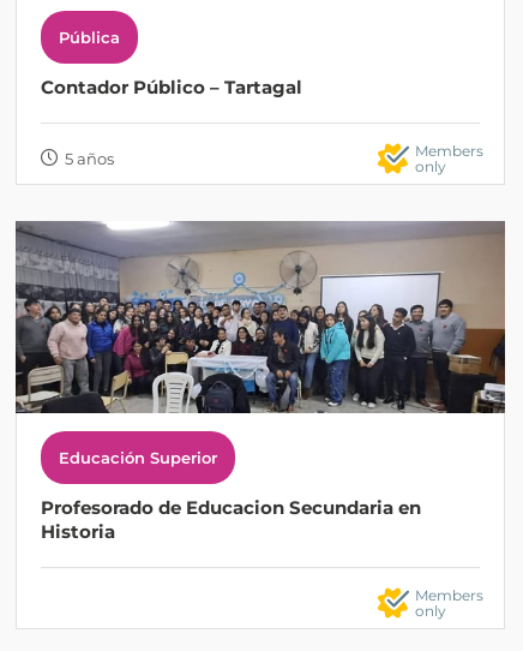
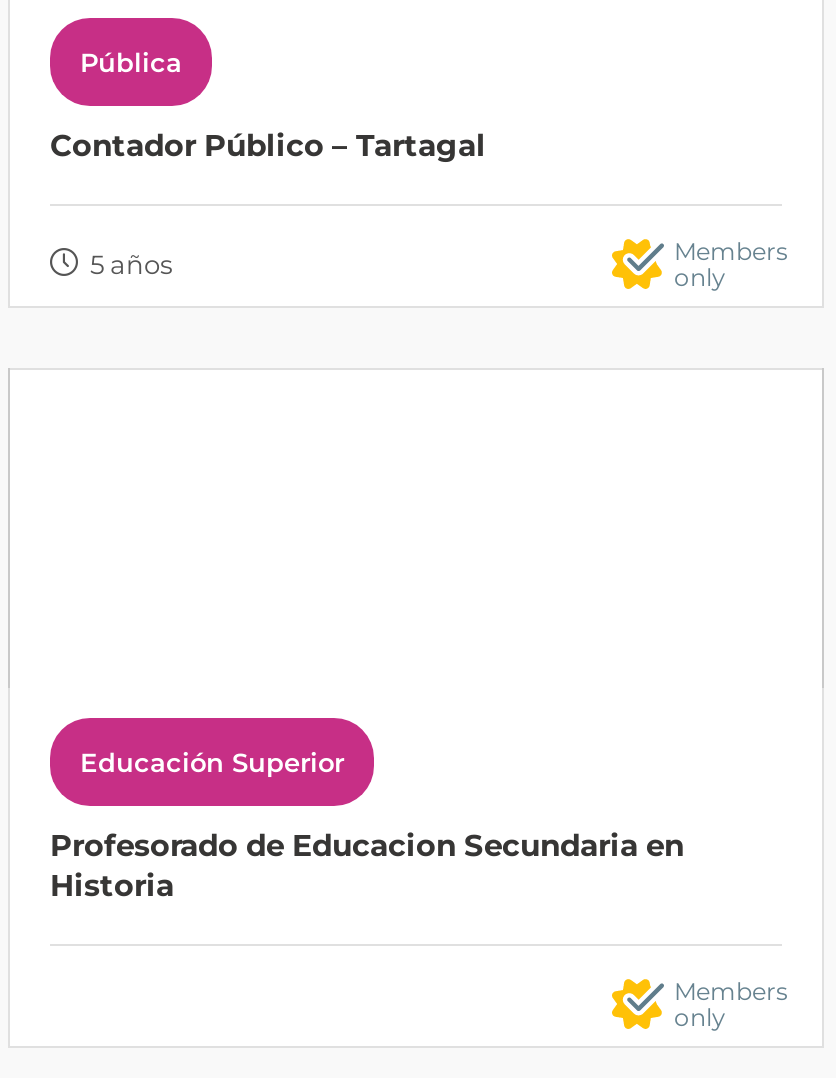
[14,220,506,414] [image] -> none

